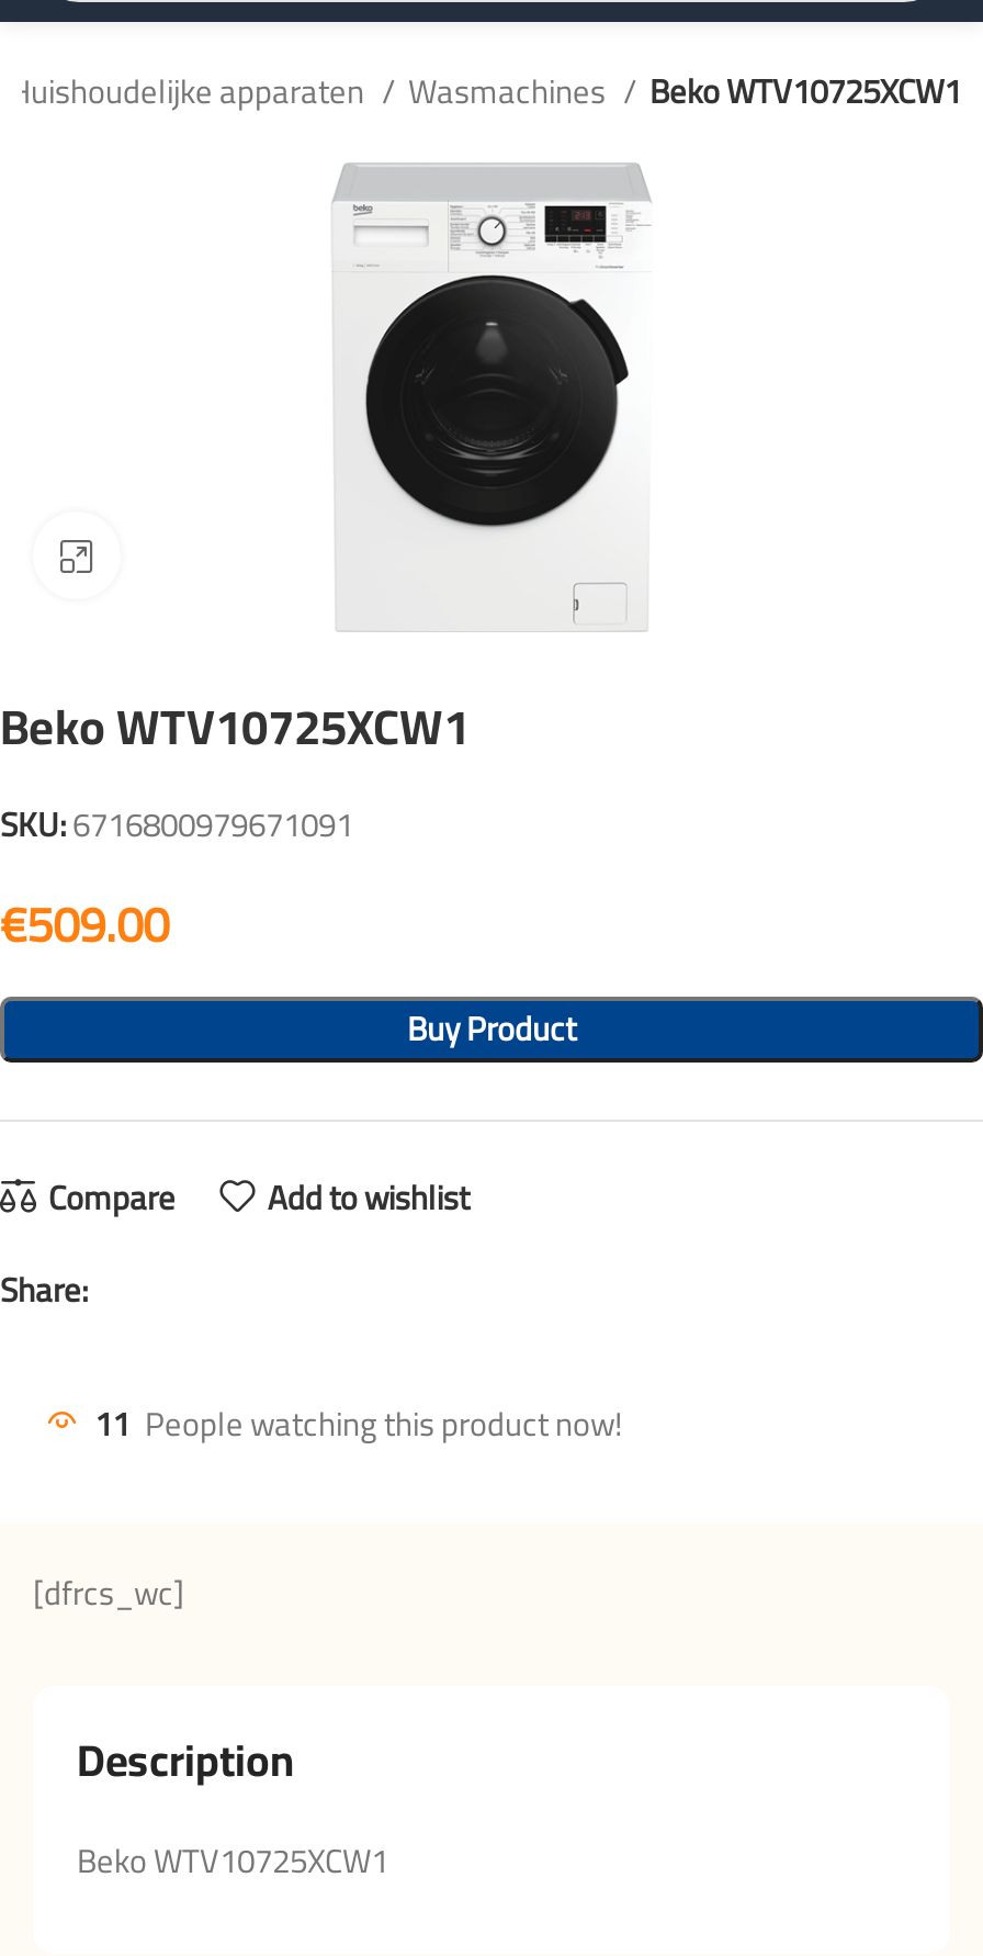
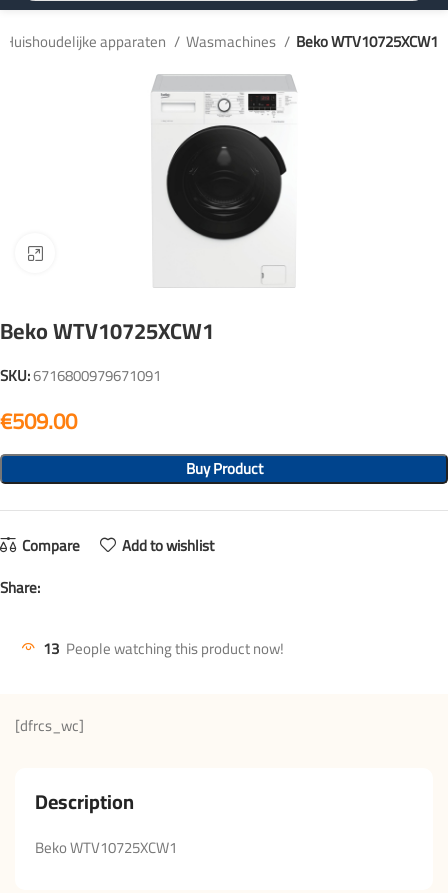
[94,1391,623,1455] 11 People watching this product now! -> [43,634,284,663] 13 People watching this product now!

